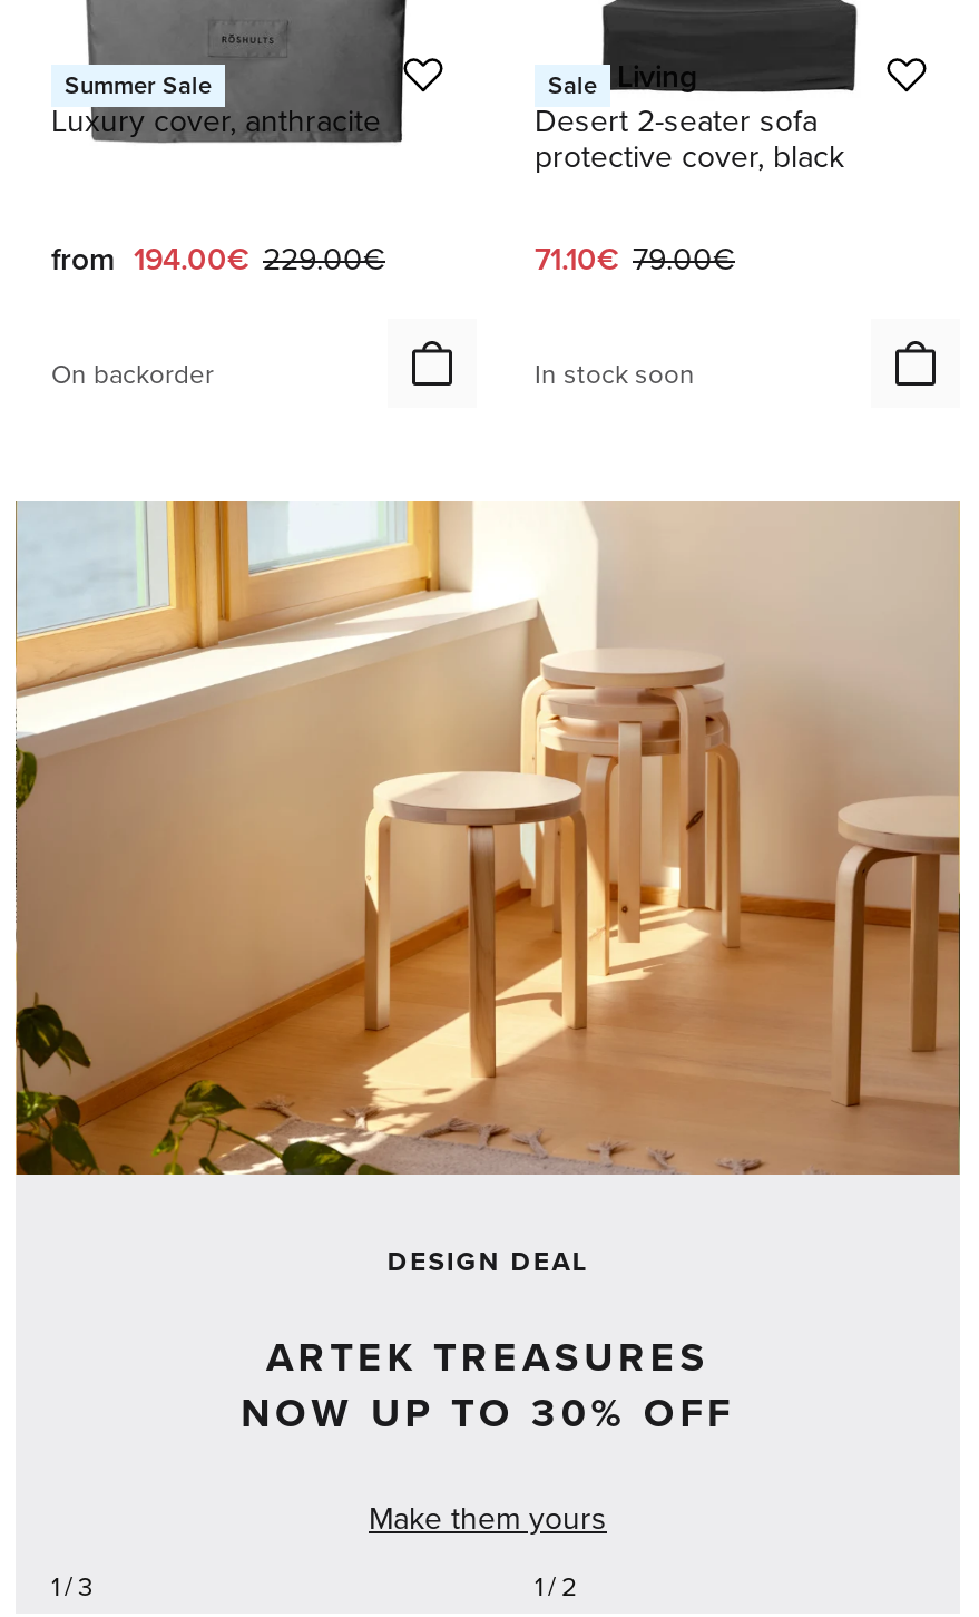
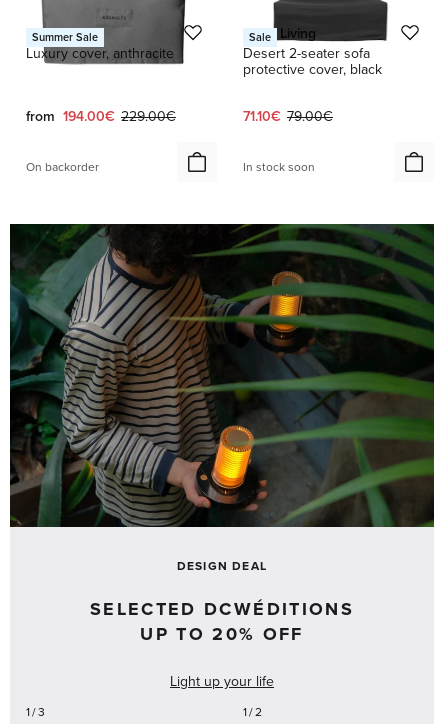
[13,499,962,1177] [image] -> [9,223,435,528] [image]
[241,1333,735,1438] ARTEK TREASURES | NOW UP TO 30% OFF -> [90,598,354,645] SELECTED DCWÉDITIONS | UP TO 20% OFF
[369,1500,607,1538] Make them yours -> [170,673,274,690] Light up your life

